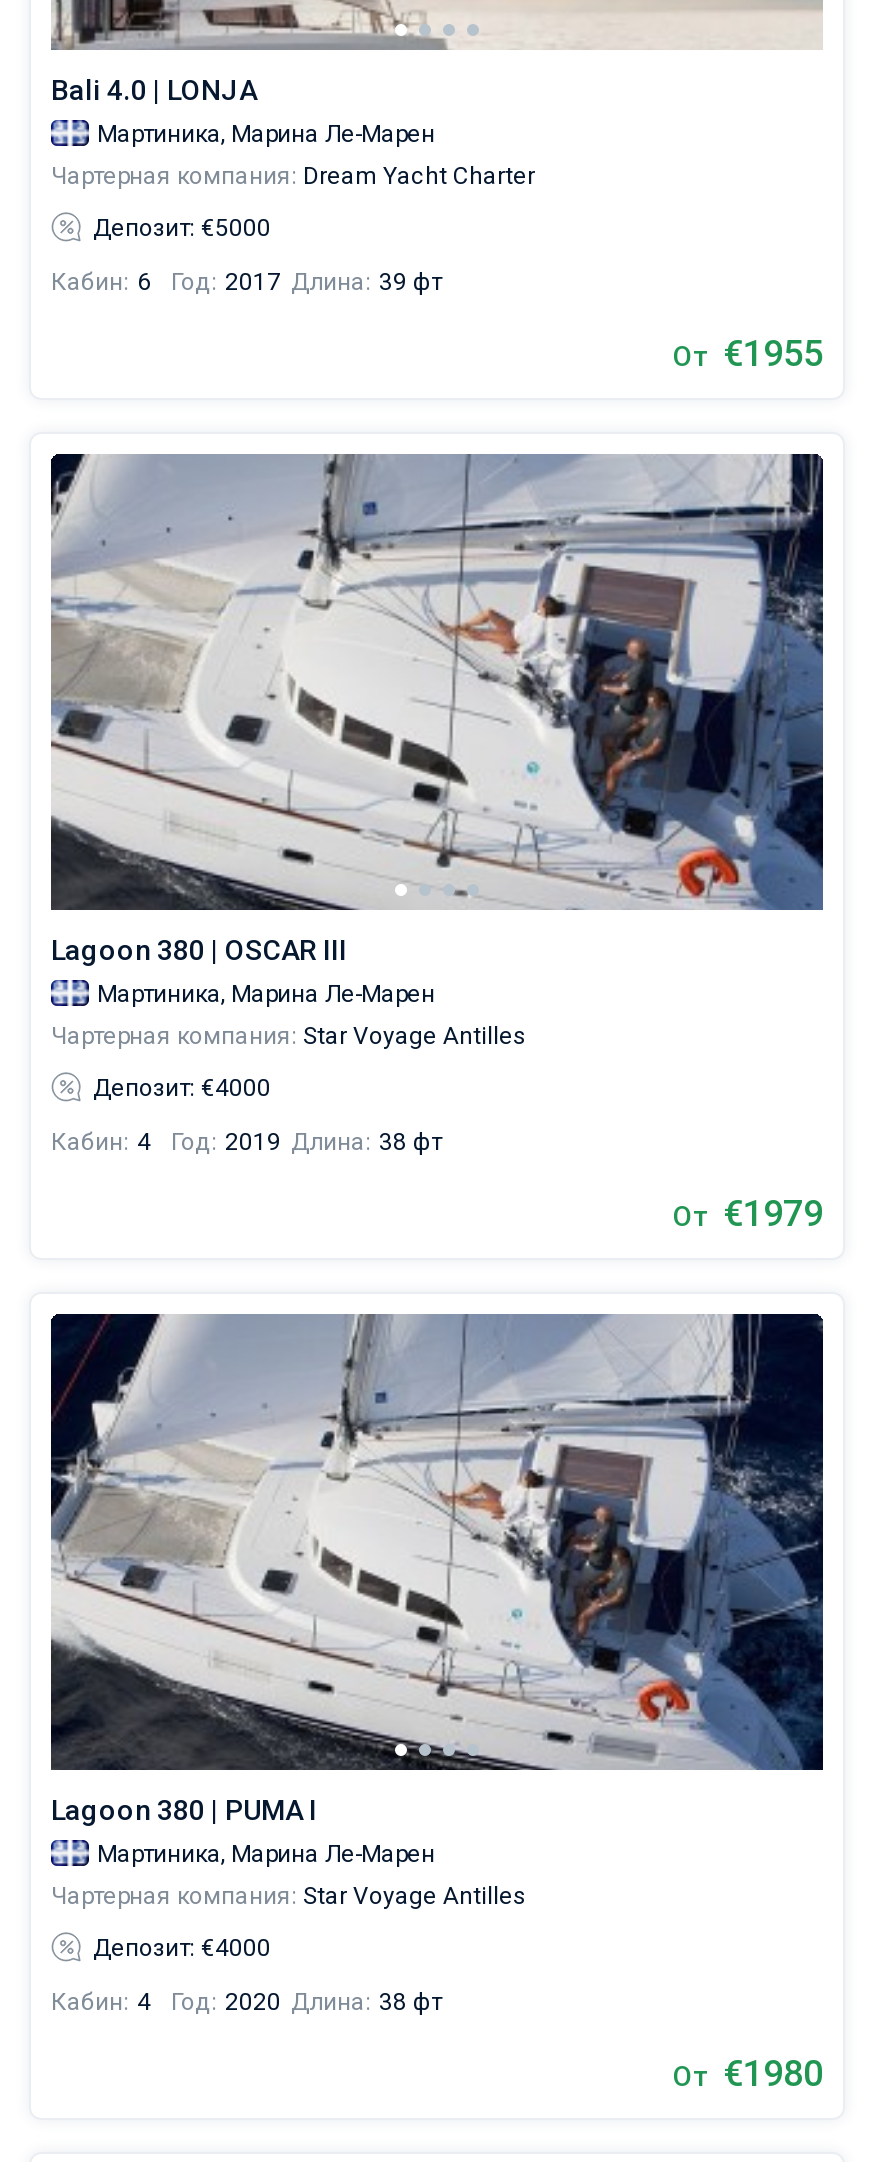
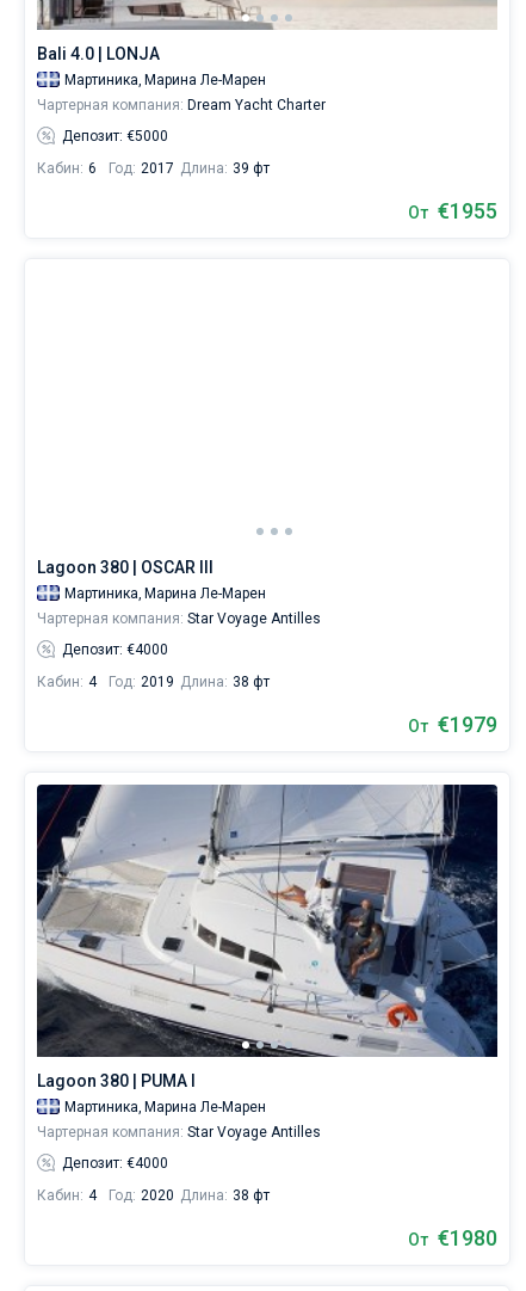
[49,452,825,912] [image] -> none

